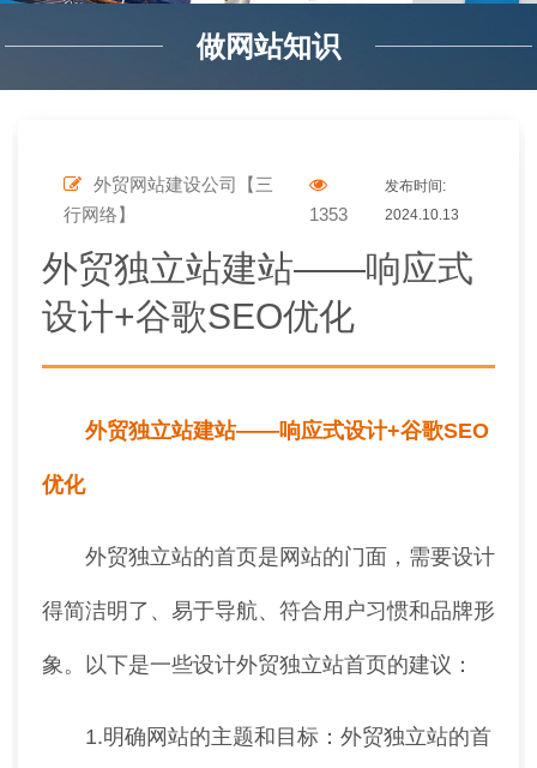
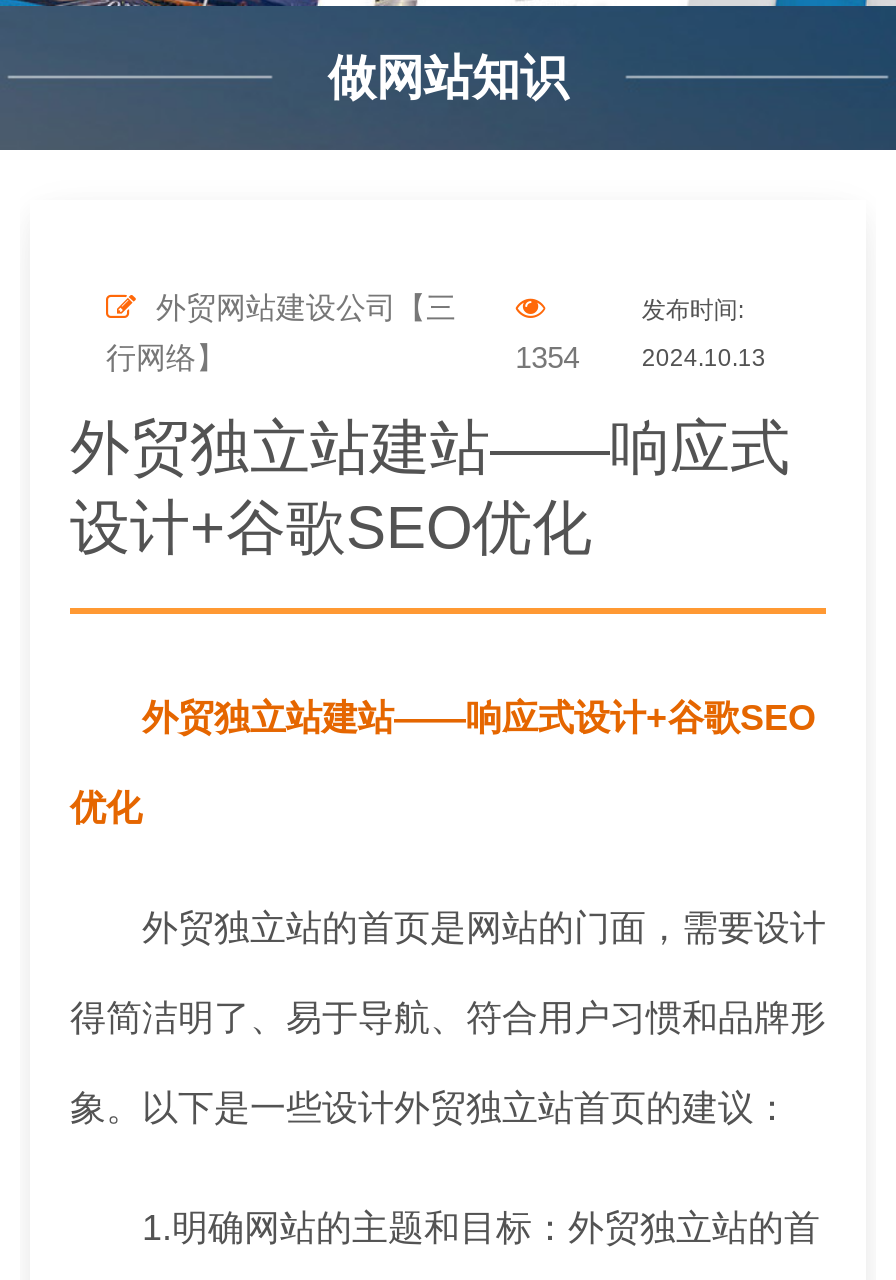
[309,204,347,225] 1353 -> [515,341,579,375] 1354

